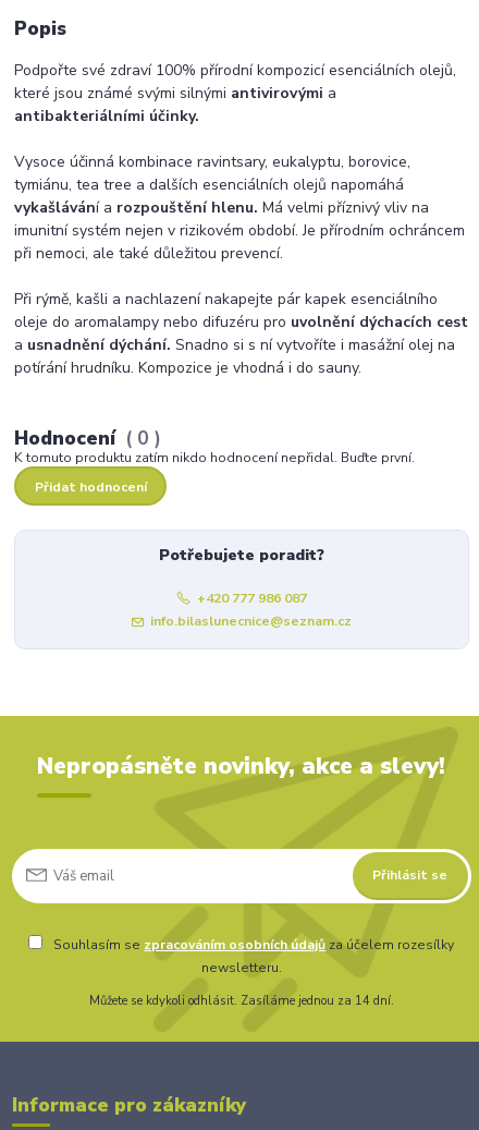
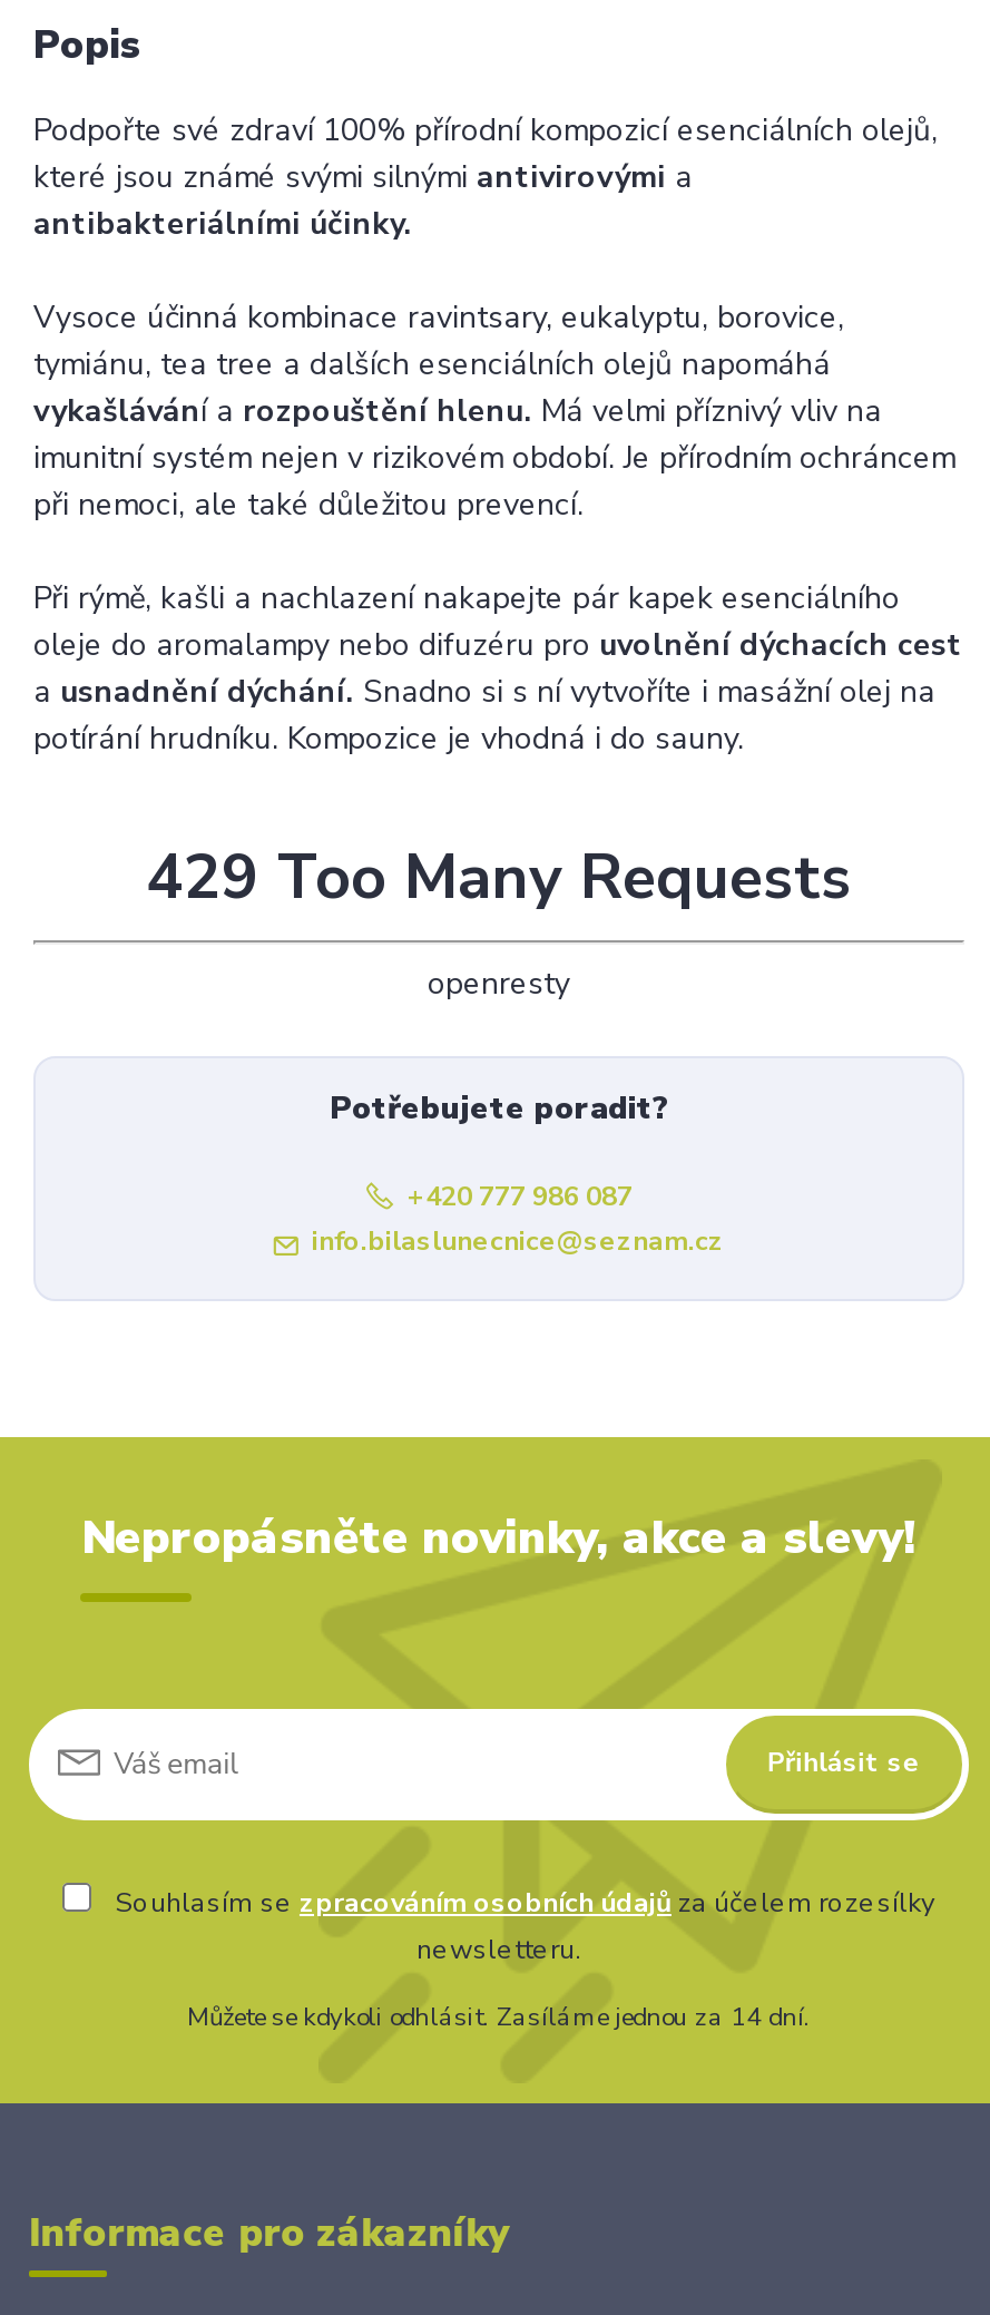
[14,425,415,466] Hodnocení | 0 | K tomuto produktu zatím nikdo hodnocení nepřidal. Buďte první. -> [146,835,852,920] 429 Too Many Requests
[34,478,147,495] Přidat hodnocení -> [428,962,570,1004] openresty

